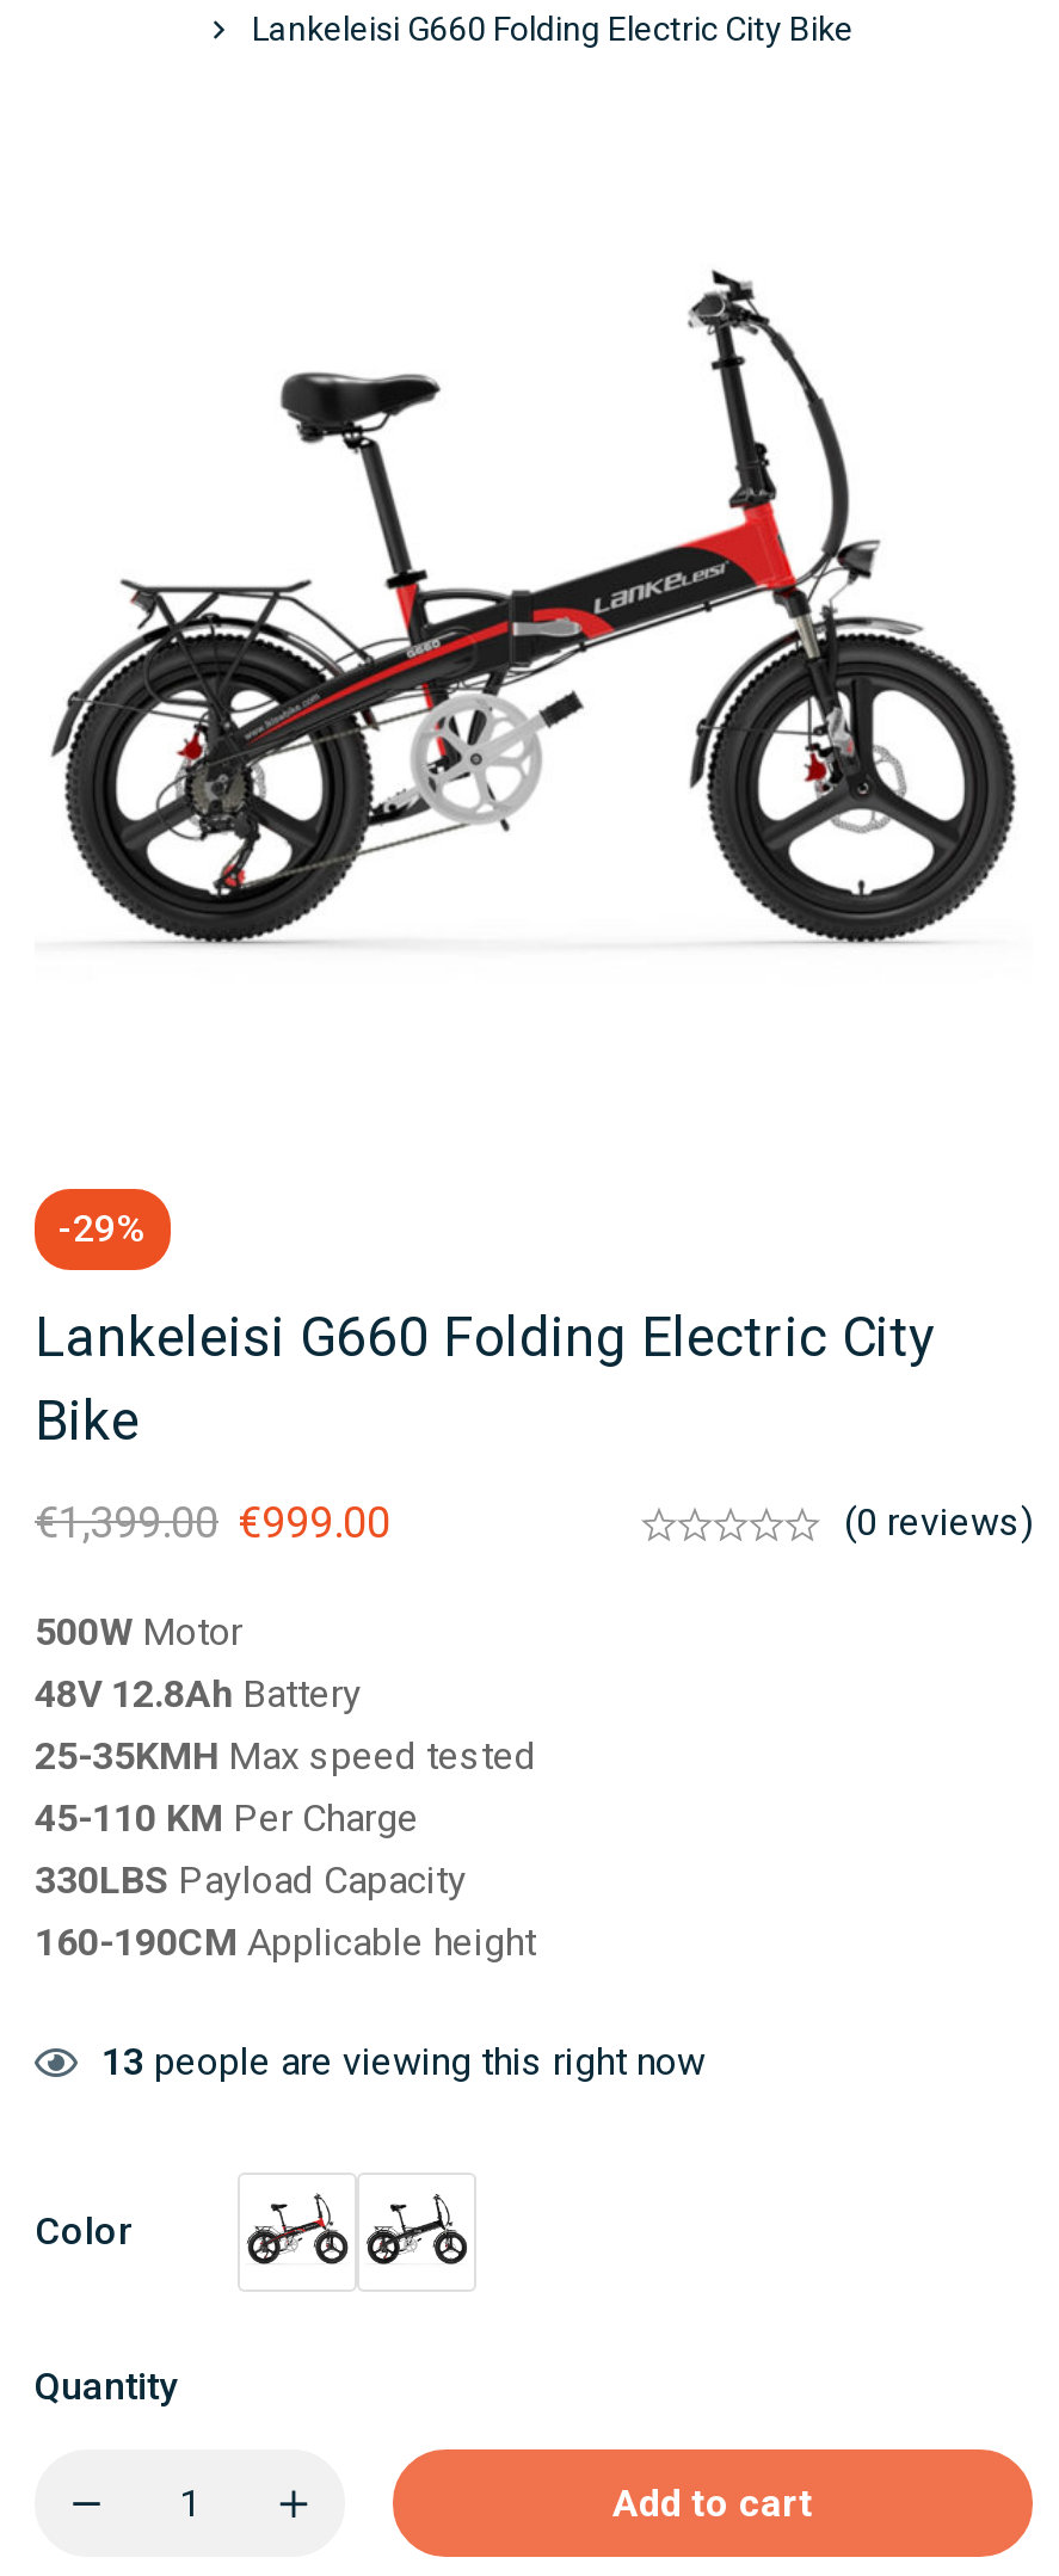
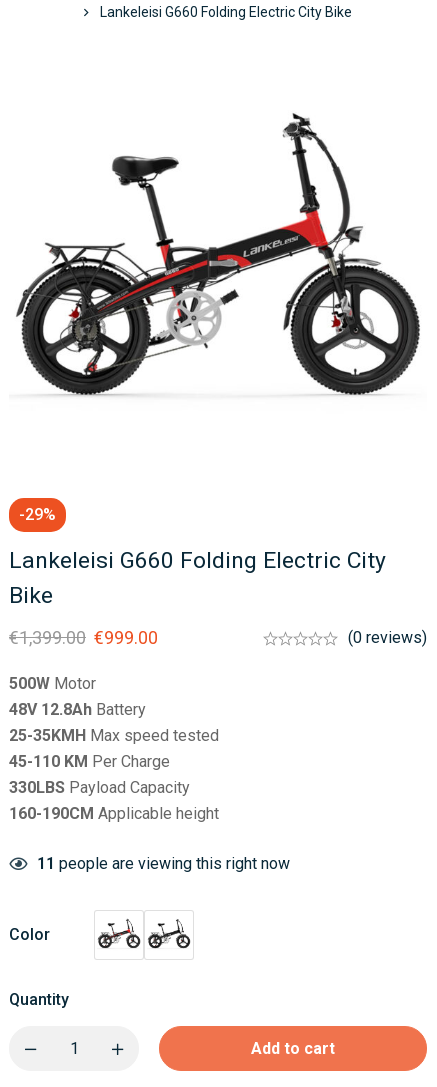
[101,2039,706,2084] 13 people are viewing this right now -> [37,854,290,873] 11 people are viewing this right now

